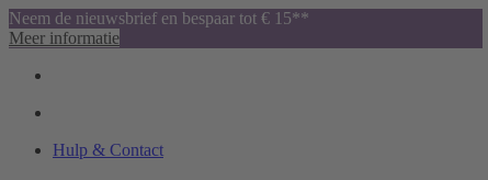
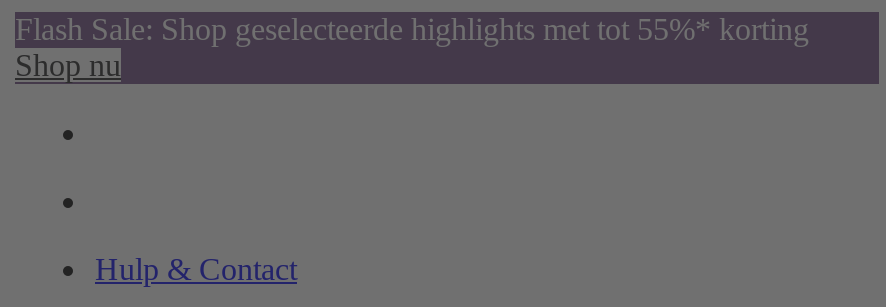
[9,9,309,47] Neem de nieuwsbrief en bespaar tot € 15** | Meer informatie -> [15,12,809,82] Flash Sale: Shop geselecteerde highlights met tot 55%* korting | Shop nu

